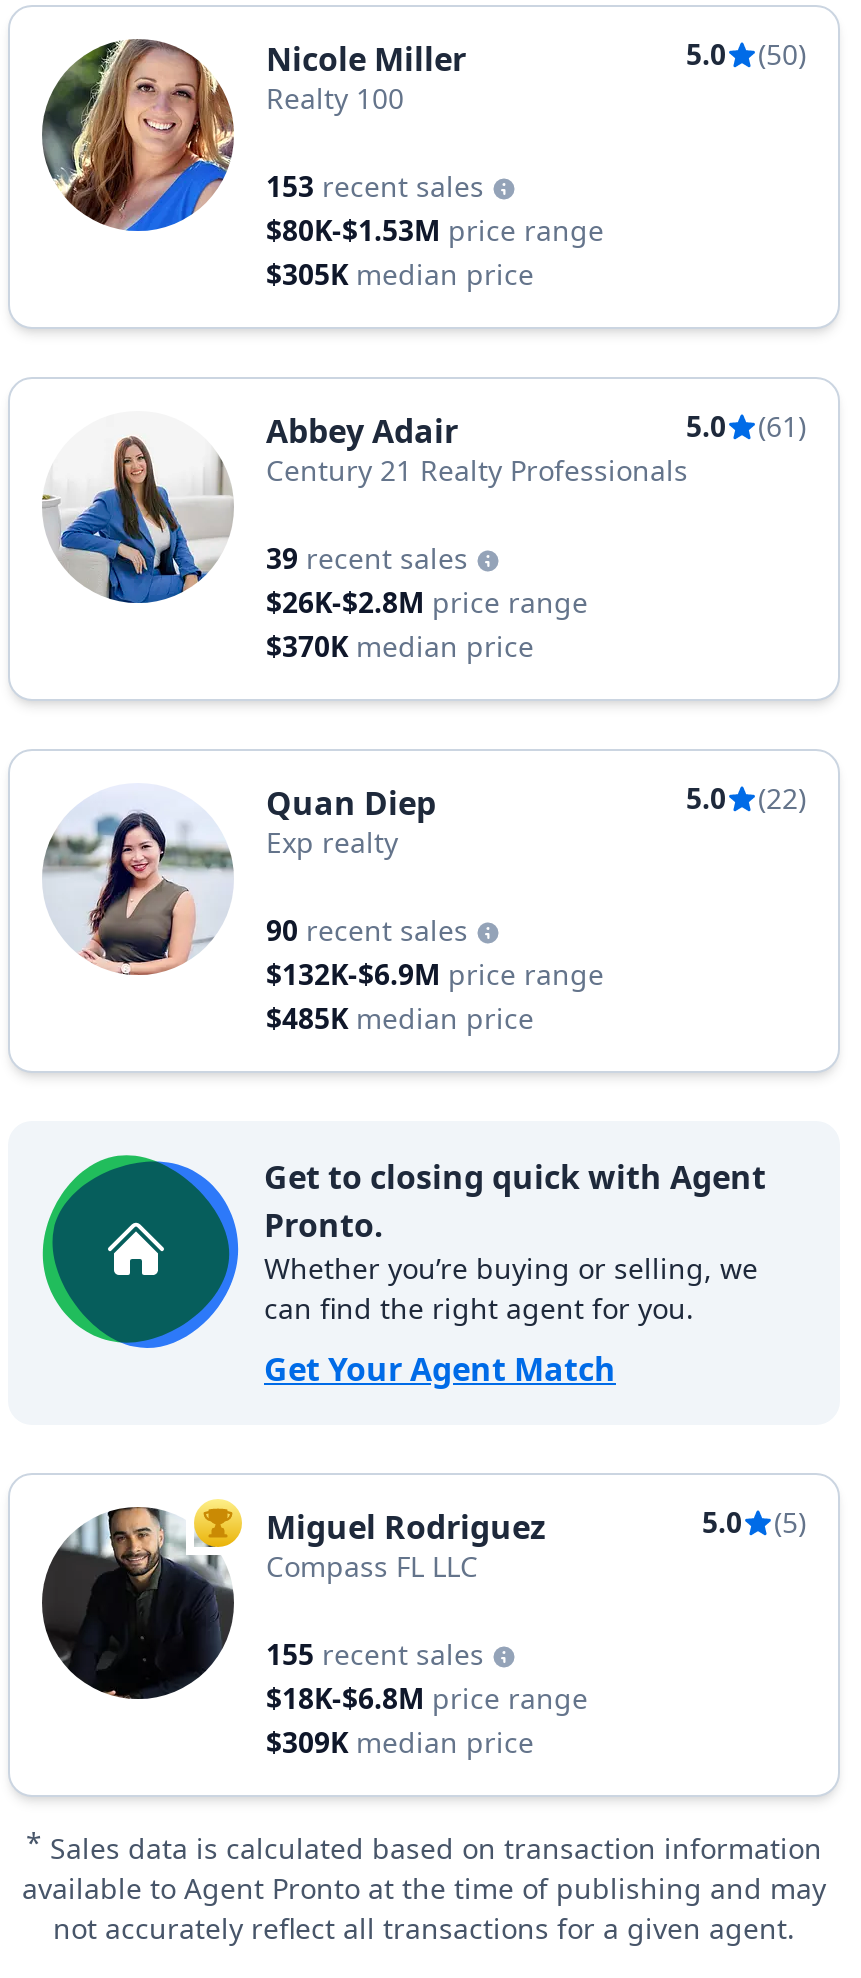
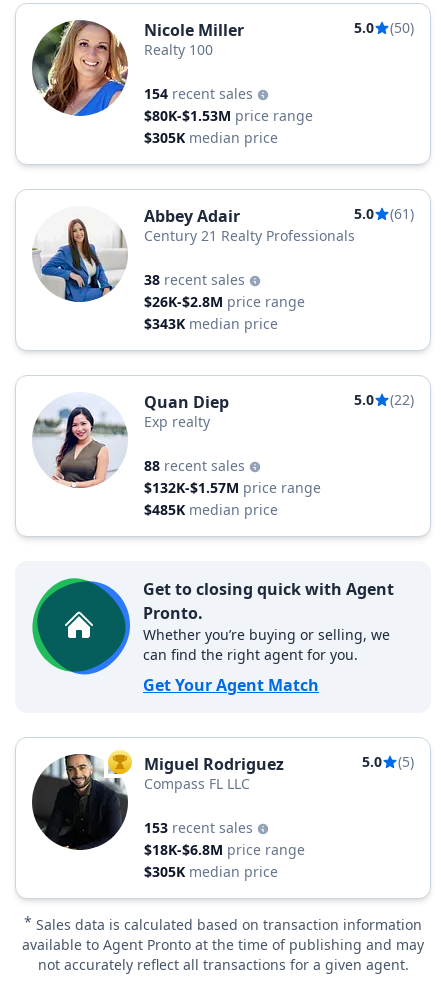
[266,167,492,205] 153 recent sales -> [144,84,257,103] 154 recent sales
[266,539,476,577] 39 recent sales -> [144,270,249,289] 38 recent sales
[266,627,534,665] $370K median price -> [144,314,278,333] $343K median price
[266,911,476,949] 90 recent sales -> [144,456,249,475] 88 recent sales
[266,955,604,993] $132K-$6.9M price range -> [144,478,321,497] $132K-$1.57M price range
[266,1635,492,1673] 155 recent sales -> [144,818,257,837] 153 recent sales
[266,1723,534,1761] $309K median price -> [144,862,278,881] $305K median price

